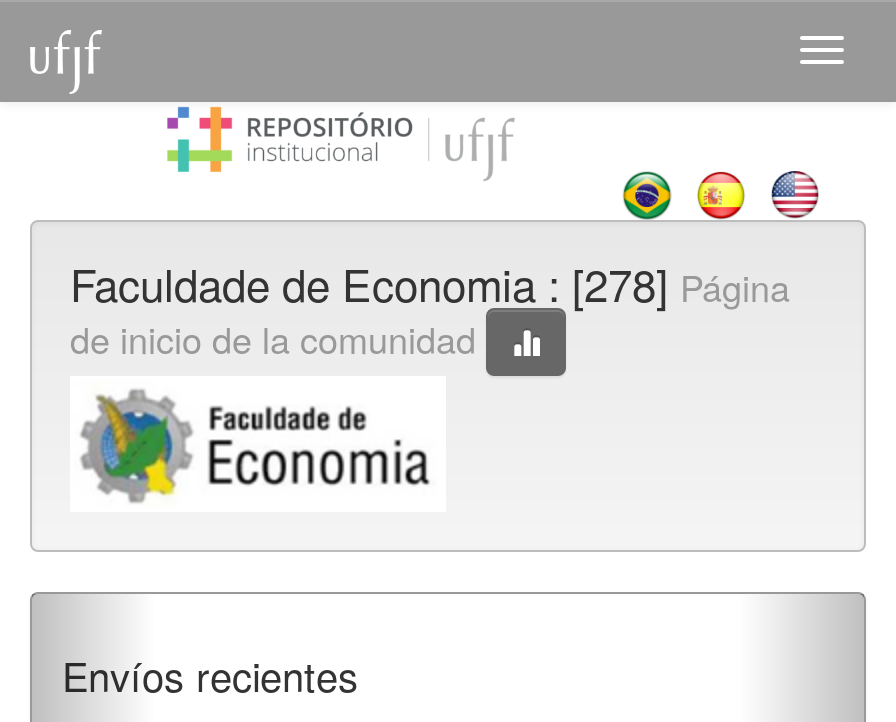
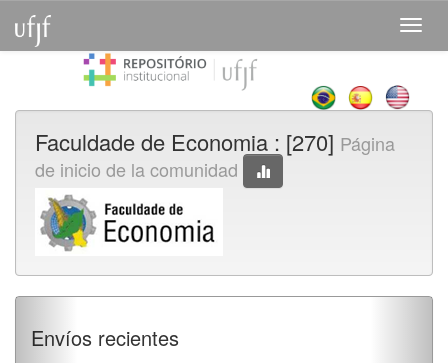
[70,252,790,314] Faculdade de Economia : [278] Página -> [35,126,395,157] Faculdade de Economia : [270] Página

